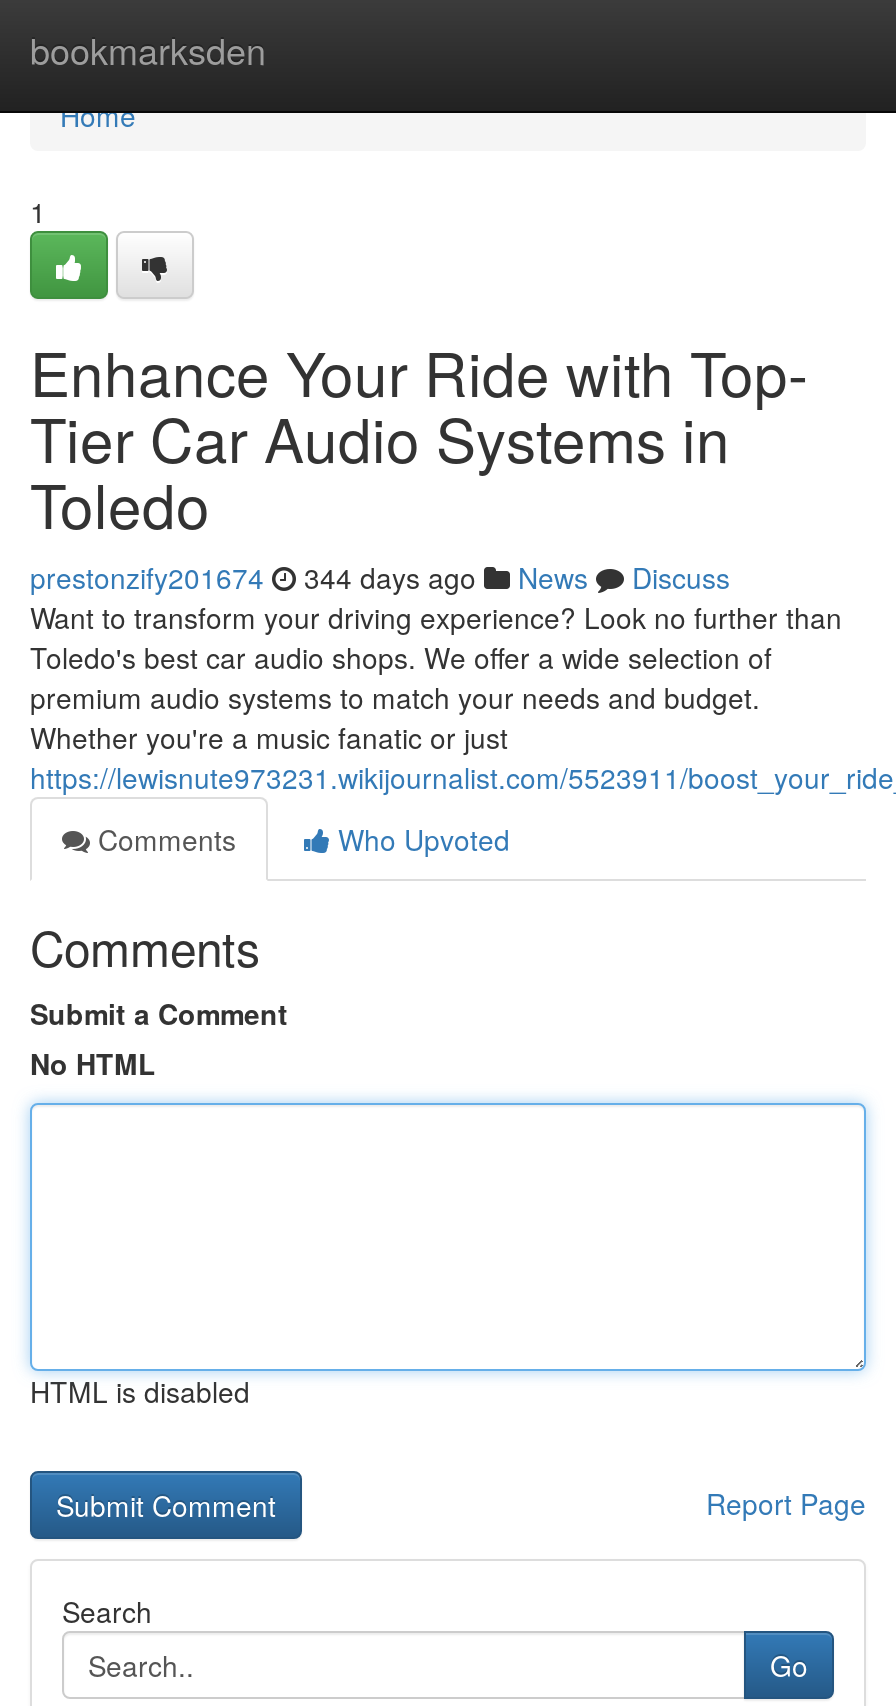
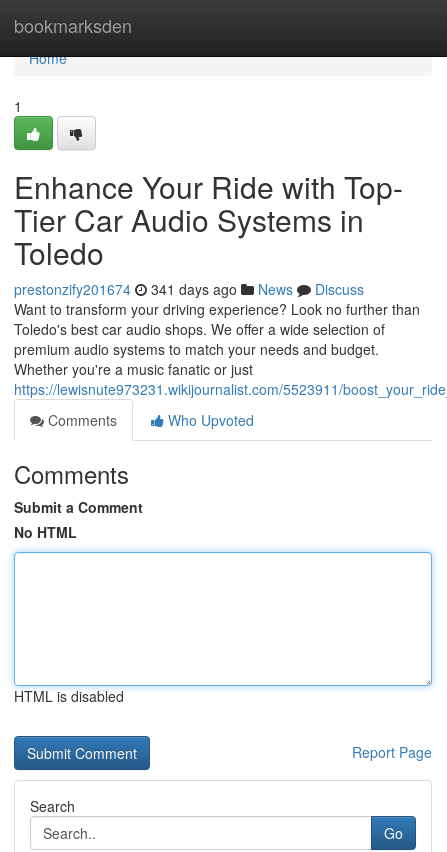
[30,557,730,597] prestonzify201674 344 days ago News Discuss -> [14,279,364,299] prestonzify201674 341 days ago News Discuss

